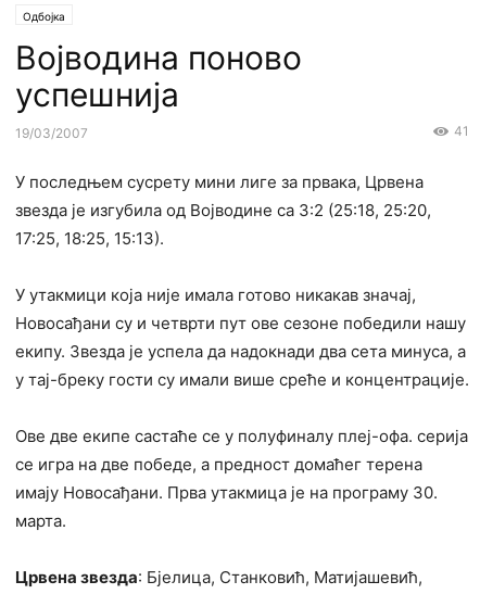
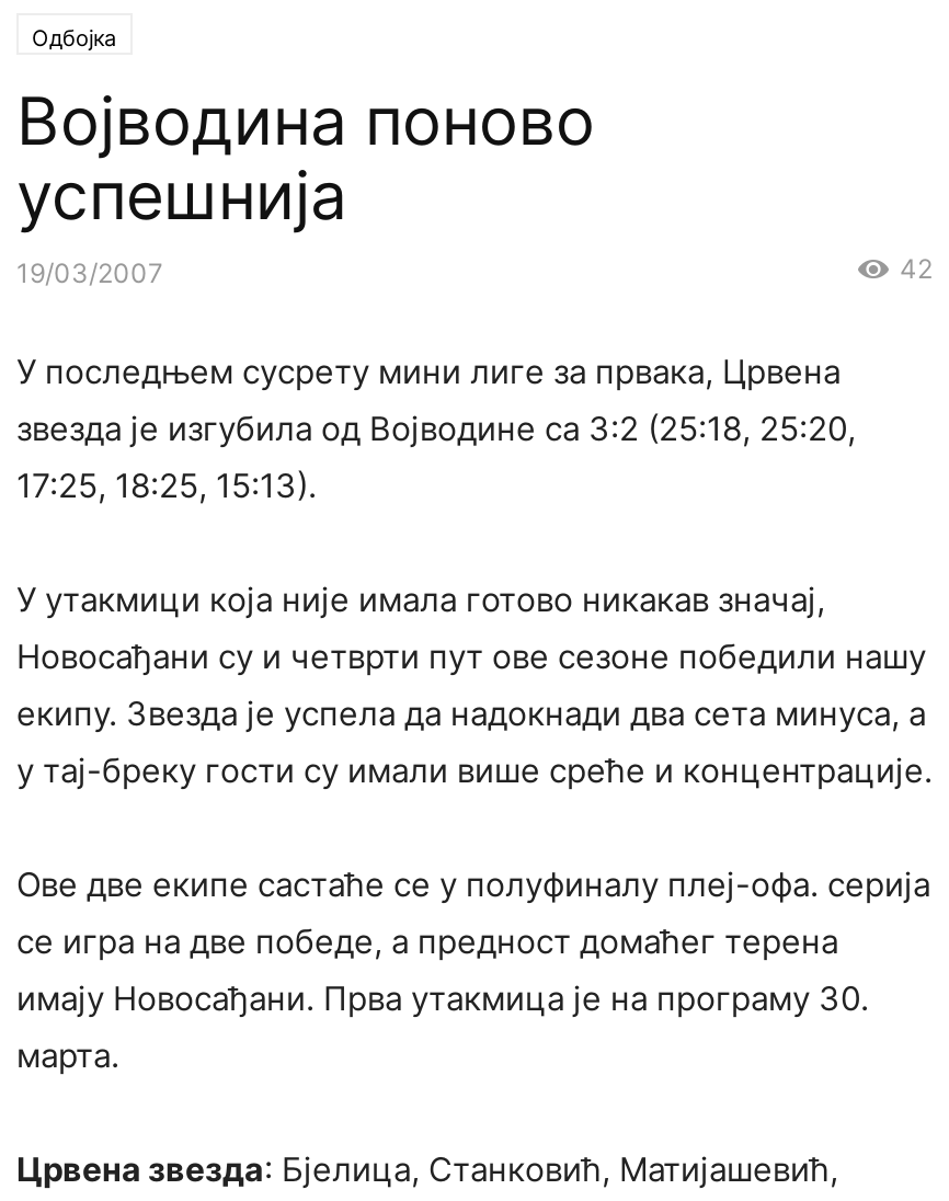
[454,123,469,139] 41 -> [900,252,933,285] 42

